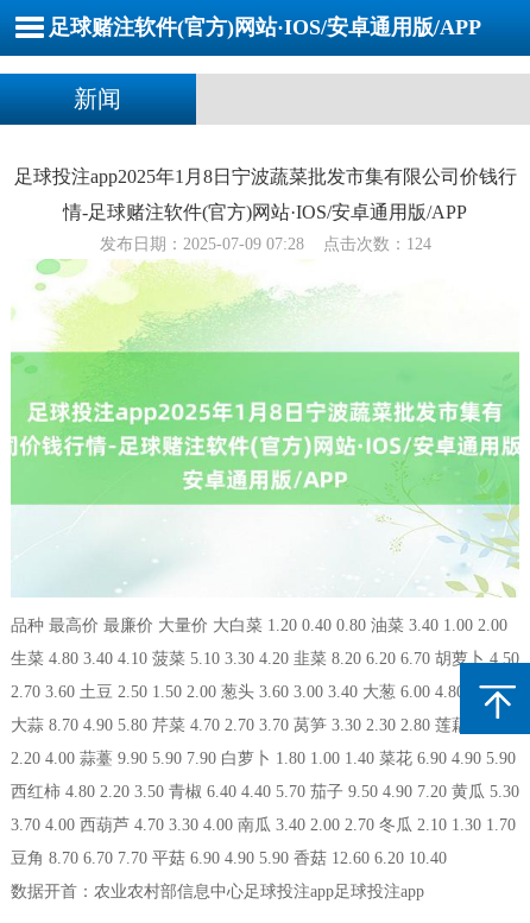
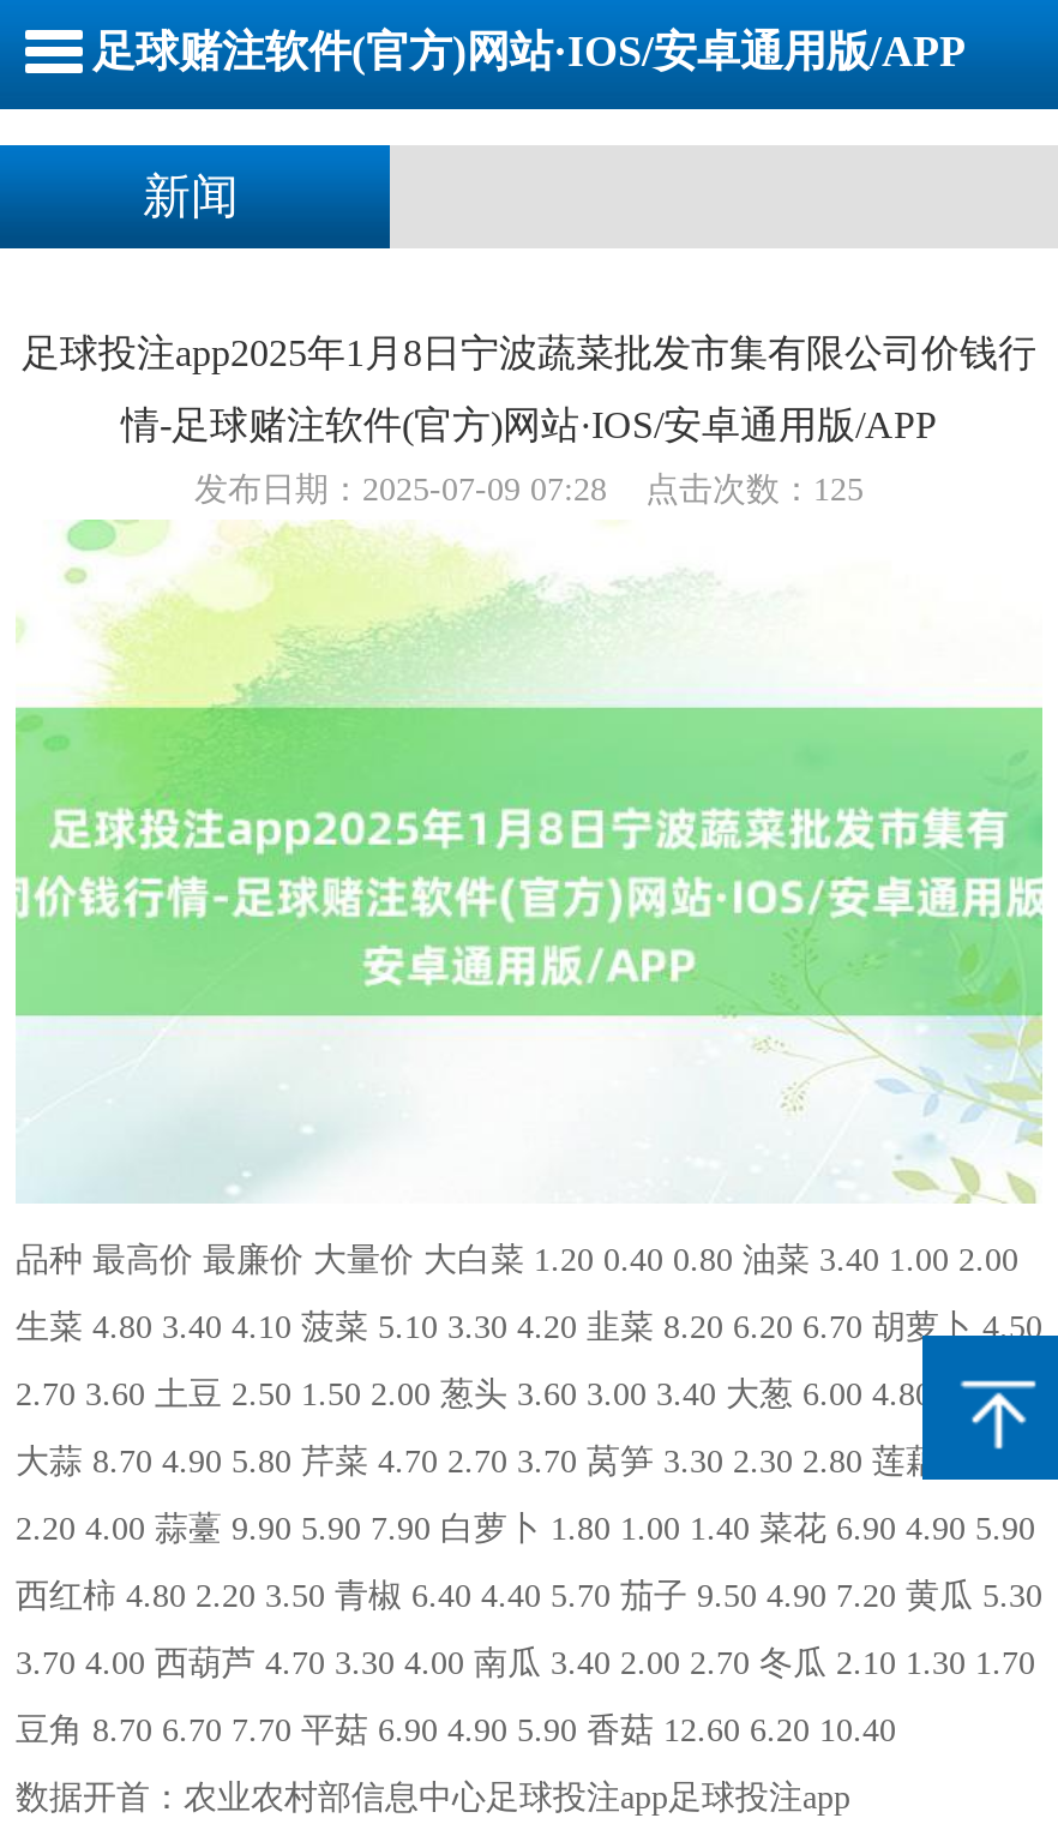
[99,235,431,253] 发布日期：2025-07-09 07:28 点击次数：124 -> [194,472,864,508] 发布日期：2025-07-09 07:28 点击次数：125

